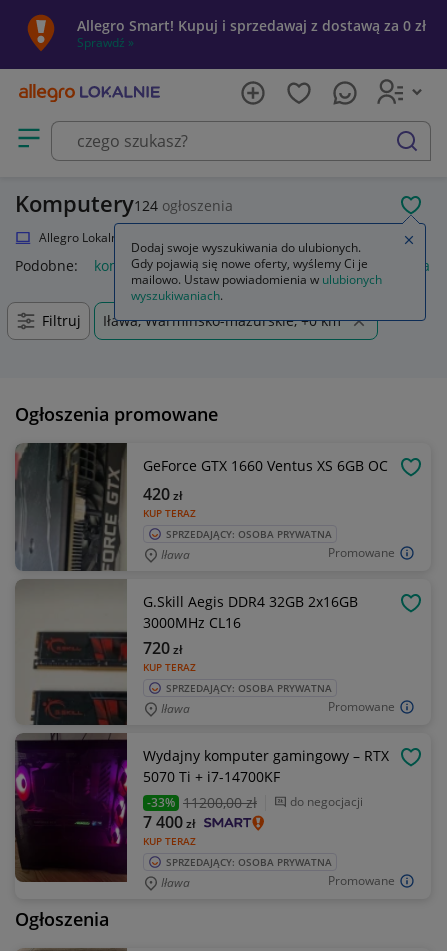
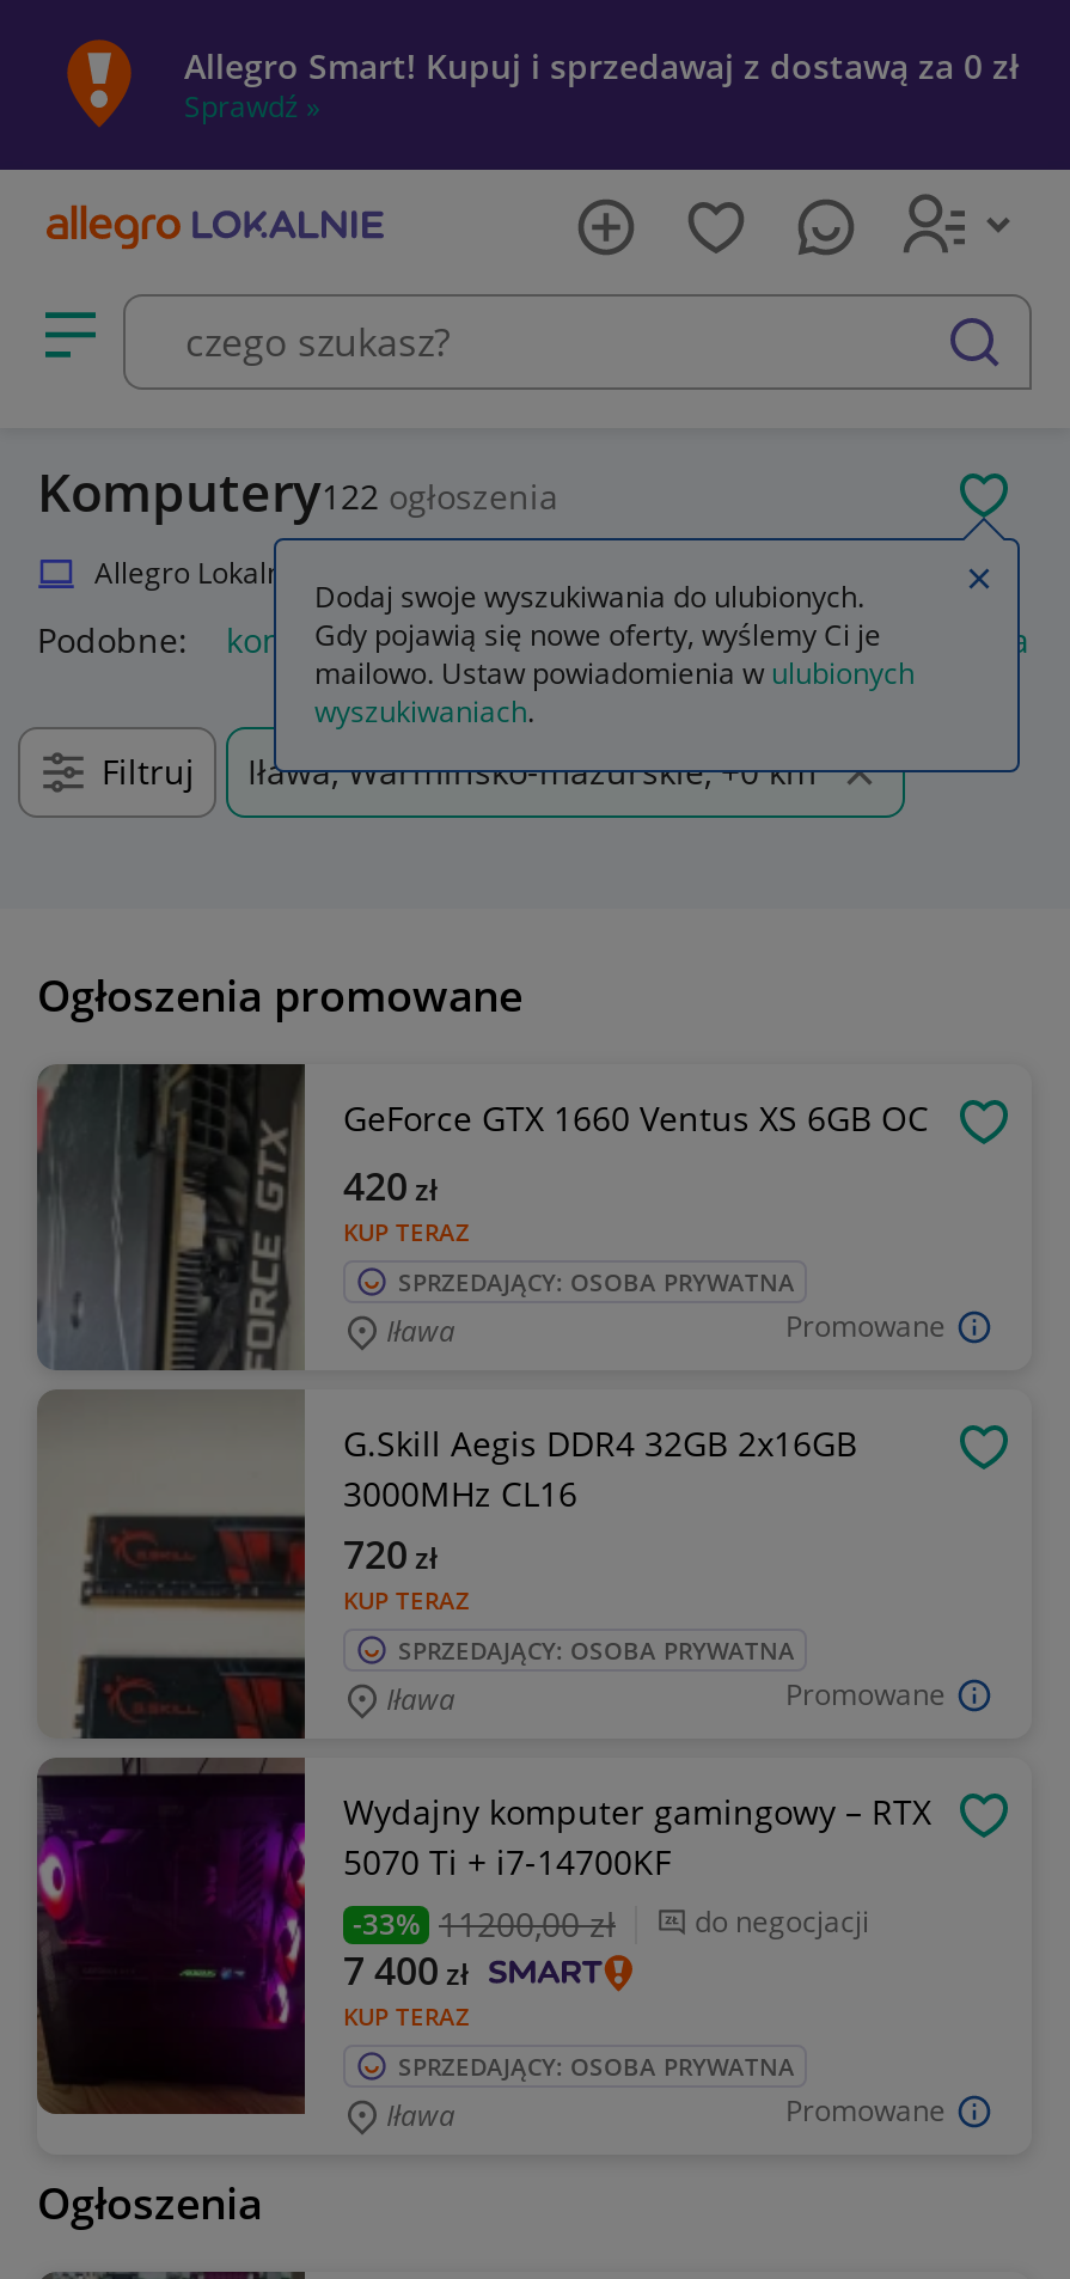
[15,188,233,218] Komputery124 ogłoszenia -> [37,454,558,526] Komputery122 ogłoszenia

